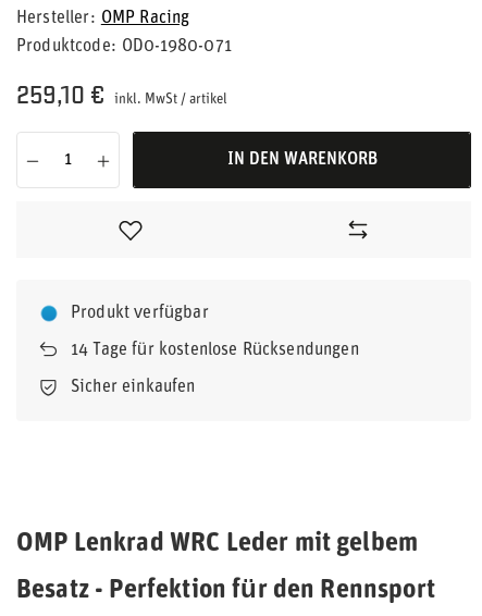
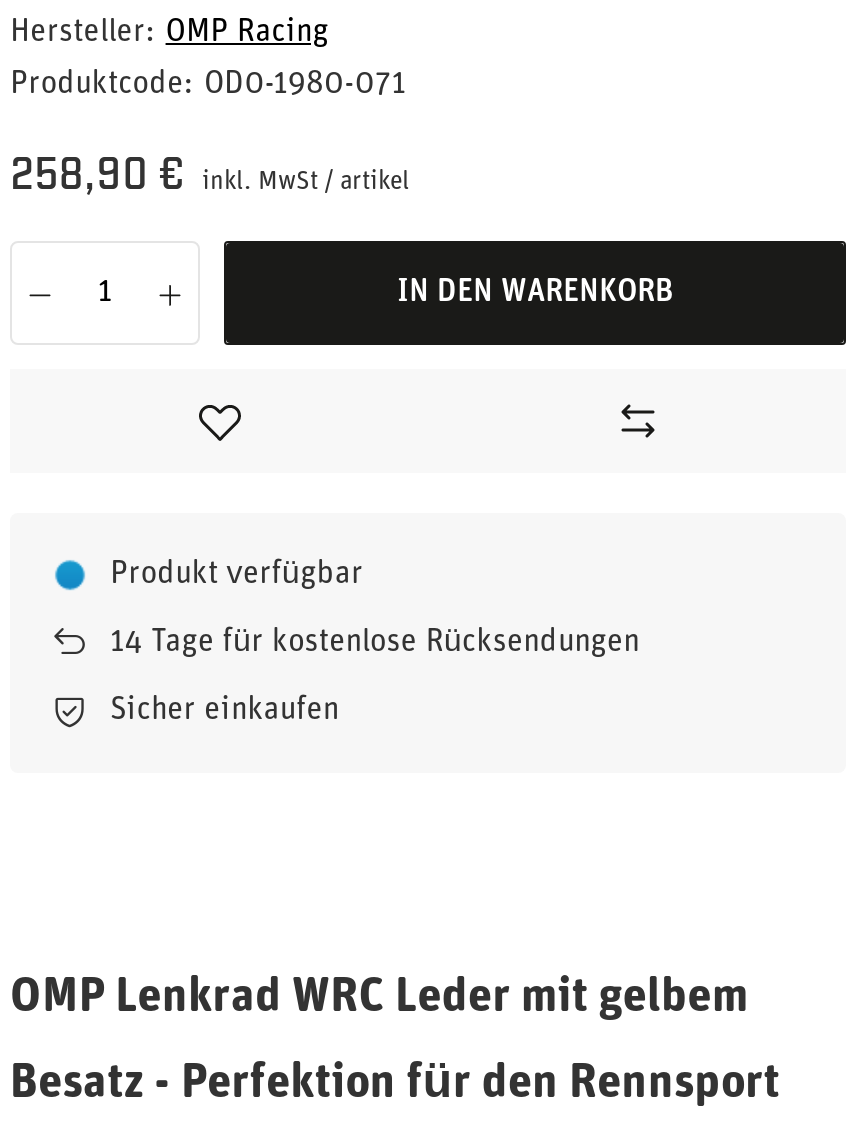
[16,77,227,110] 259,10 € inkl. MwSt/artikel -> [10,141,410,201] 258,90 € inkl. MwSt/artikel

